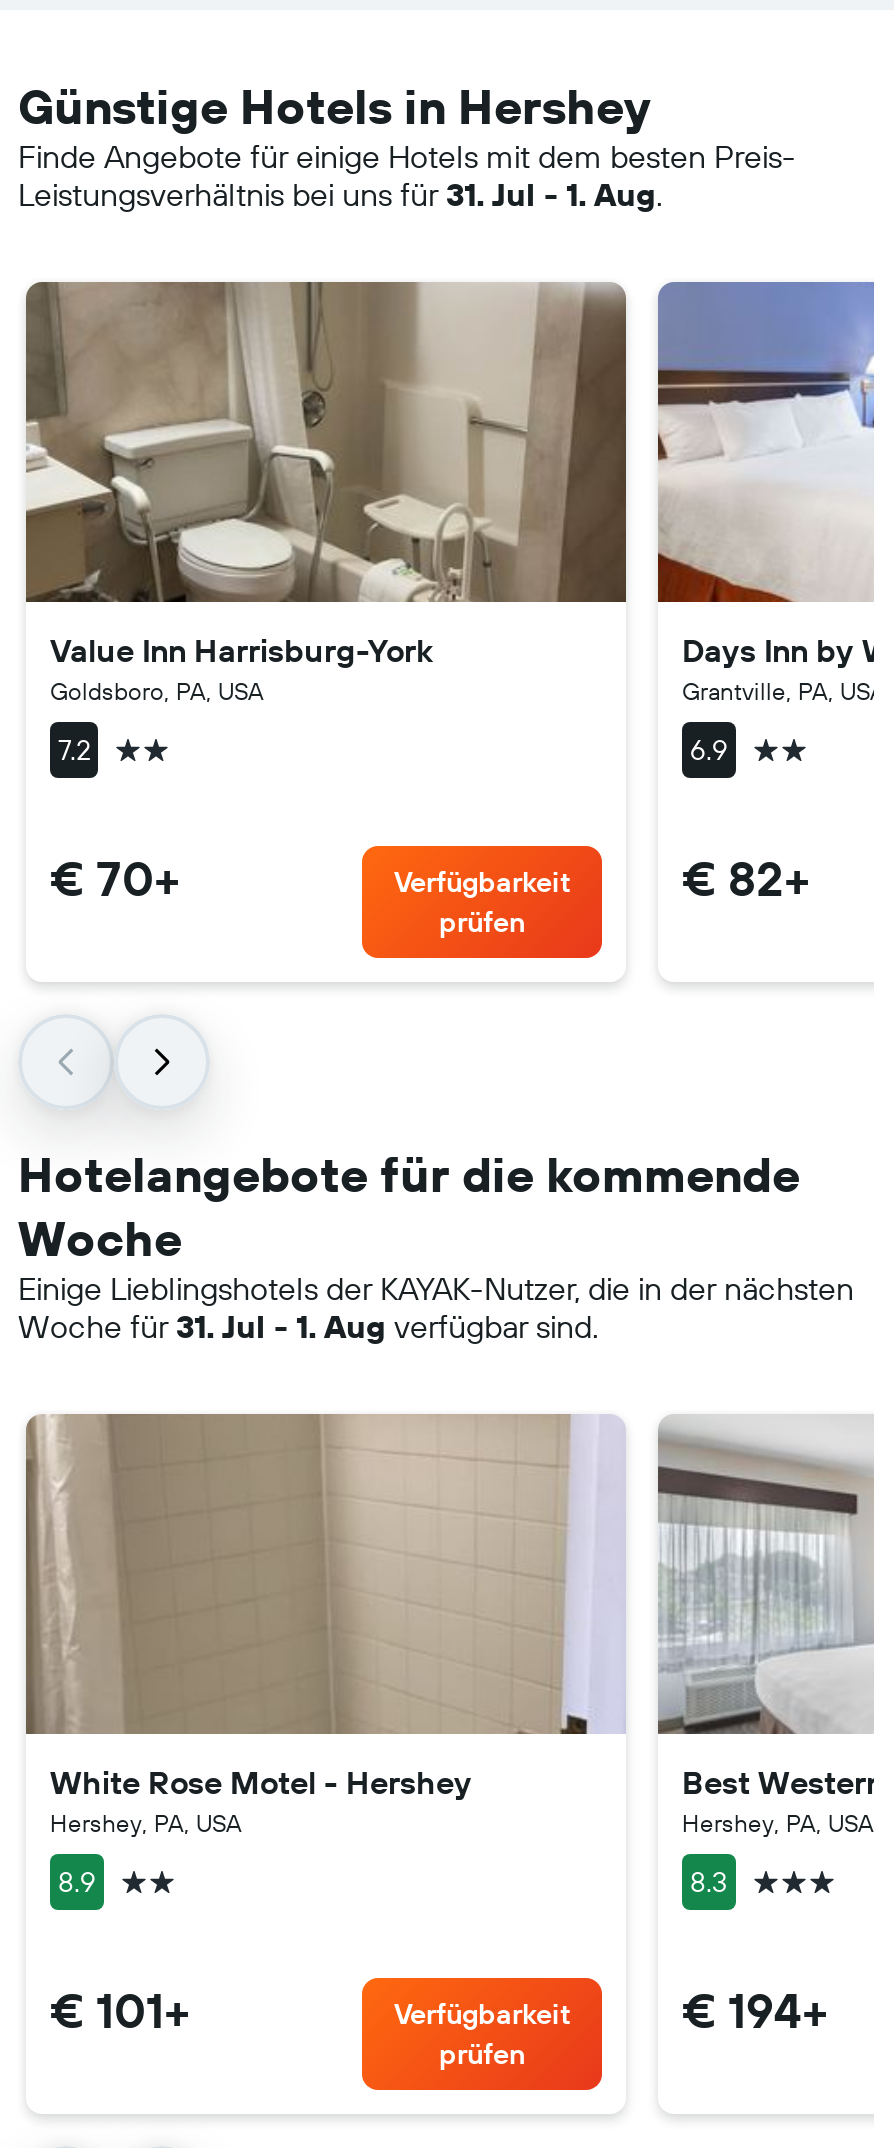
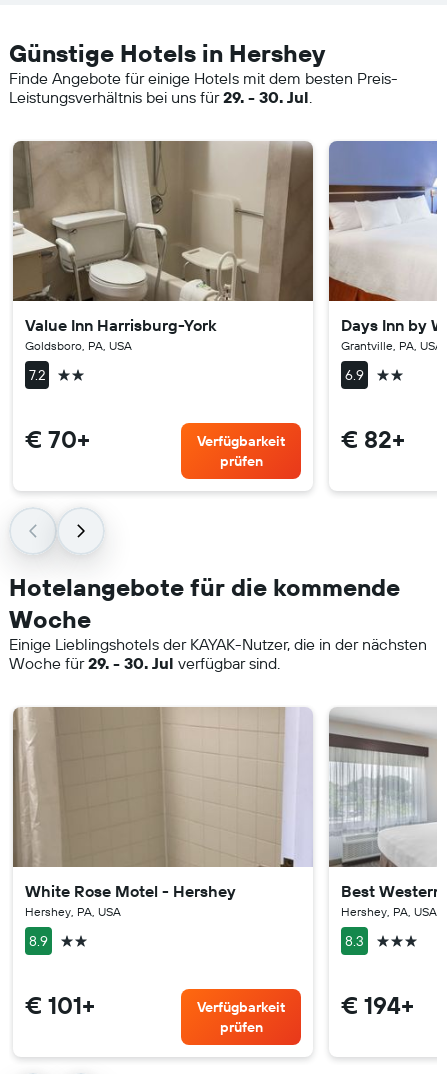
[18,174,662,214] Leistungsverhältnis bei uns für 31. Jul - 1. Aug. -> [9,87,312,107] Leistungsverhältnis bei uns für 29. - 30. Jul.
[18,1306,598,1346] Woche für 31. Jul - 1. Aug verfügbar sind. -> [9,653,280,673] Woche für 29. - 30. Jul verfügbar sind.

